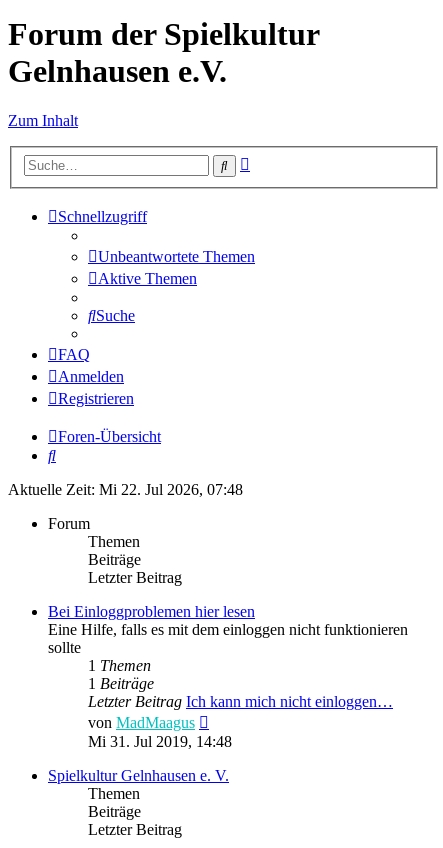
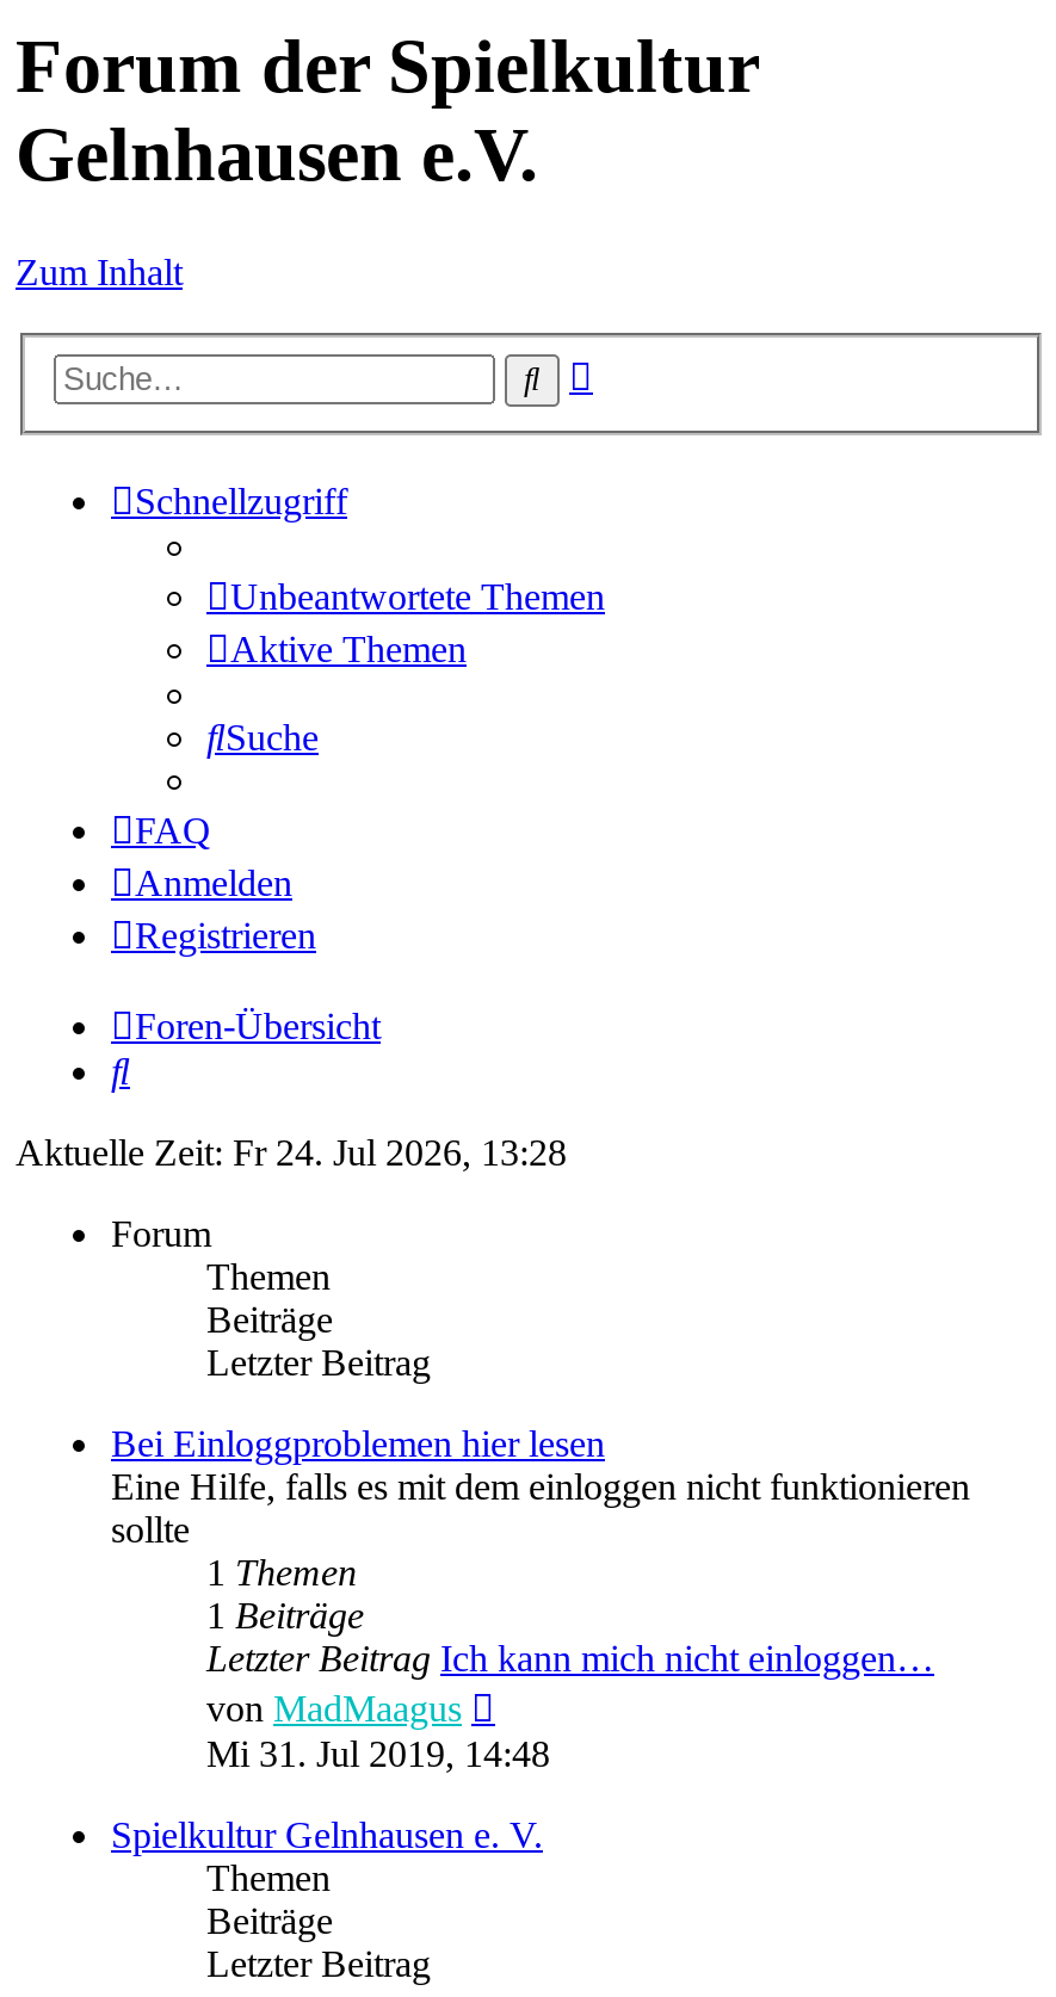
[8,481,243,498] Aktuelle Zeit: Mi 22. Jul 2026, 07:48 -> [16,1133,567,1174] Aktuelle Zeit: Fr 24. Jul 2026, 13:28

